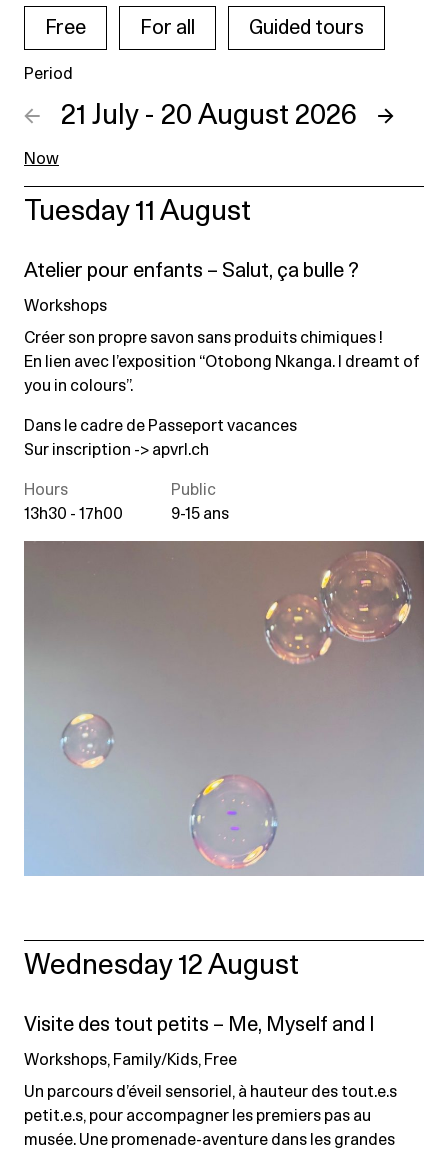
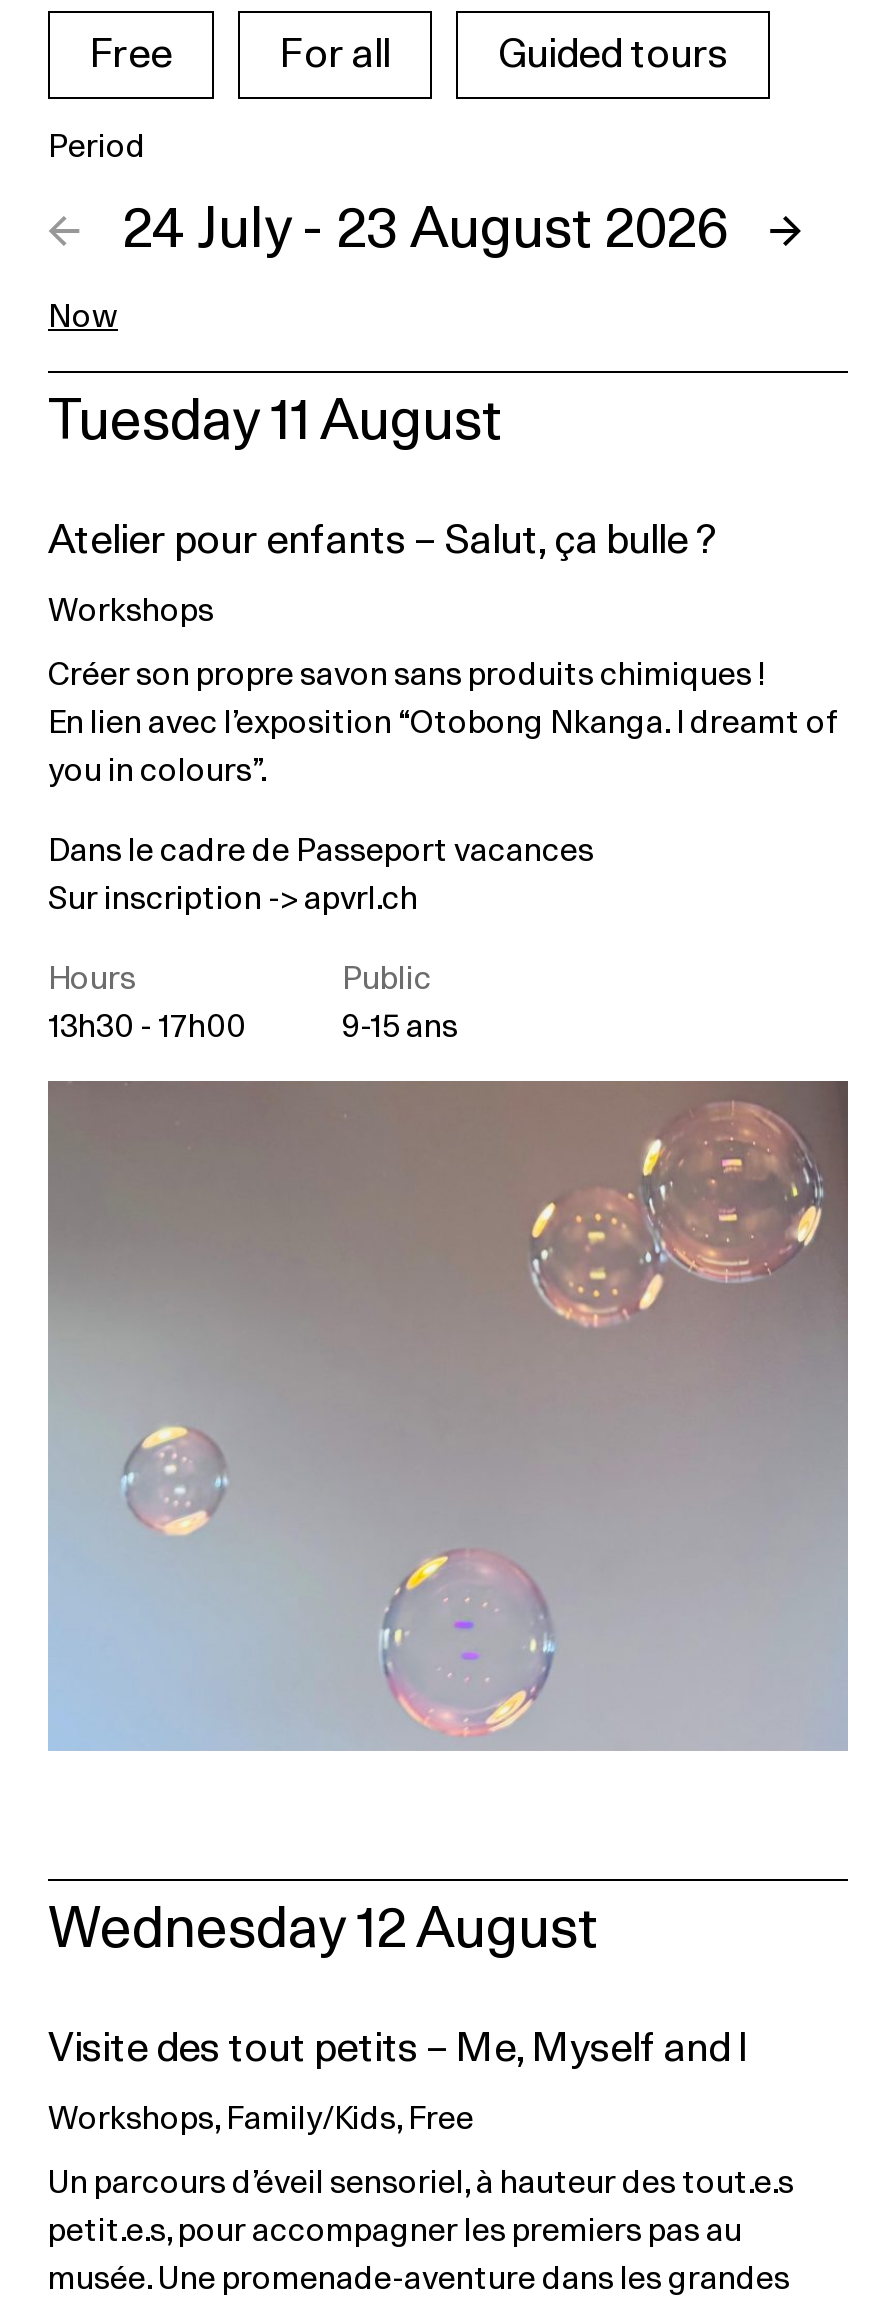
[61,102,357,130] 21 July - 20 August 2026 -> [122,204,728,260] 24 July - 23 August 2026

